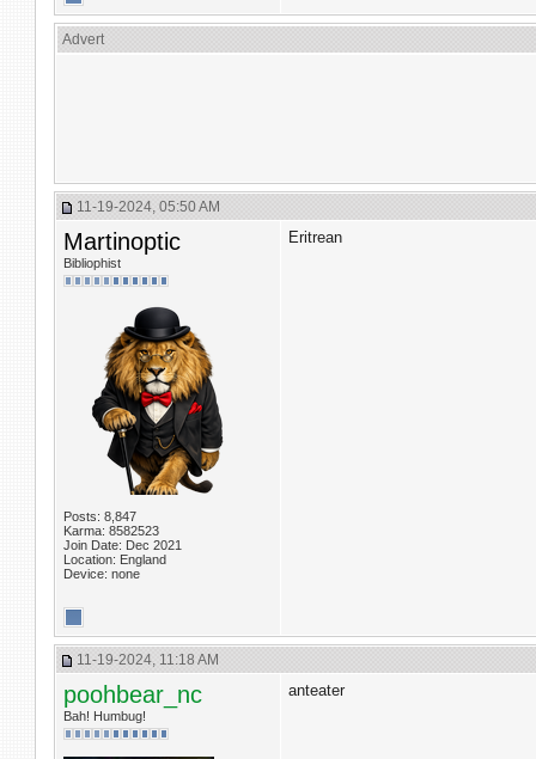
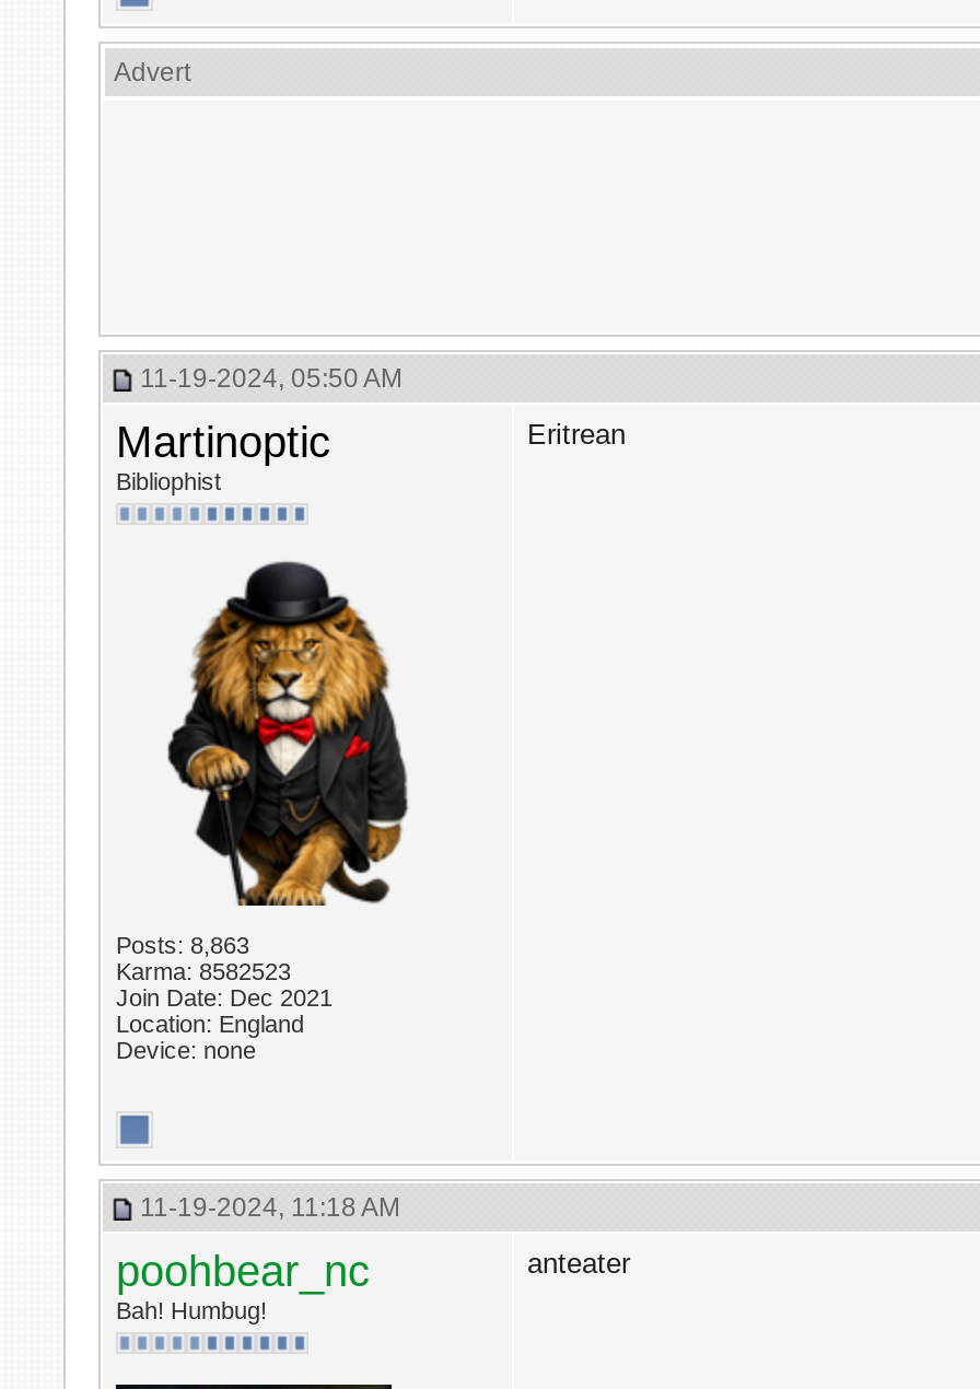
[63,509,136,524] Posts: 8,847 -> [116,932,249,958] Posts: 8,863

